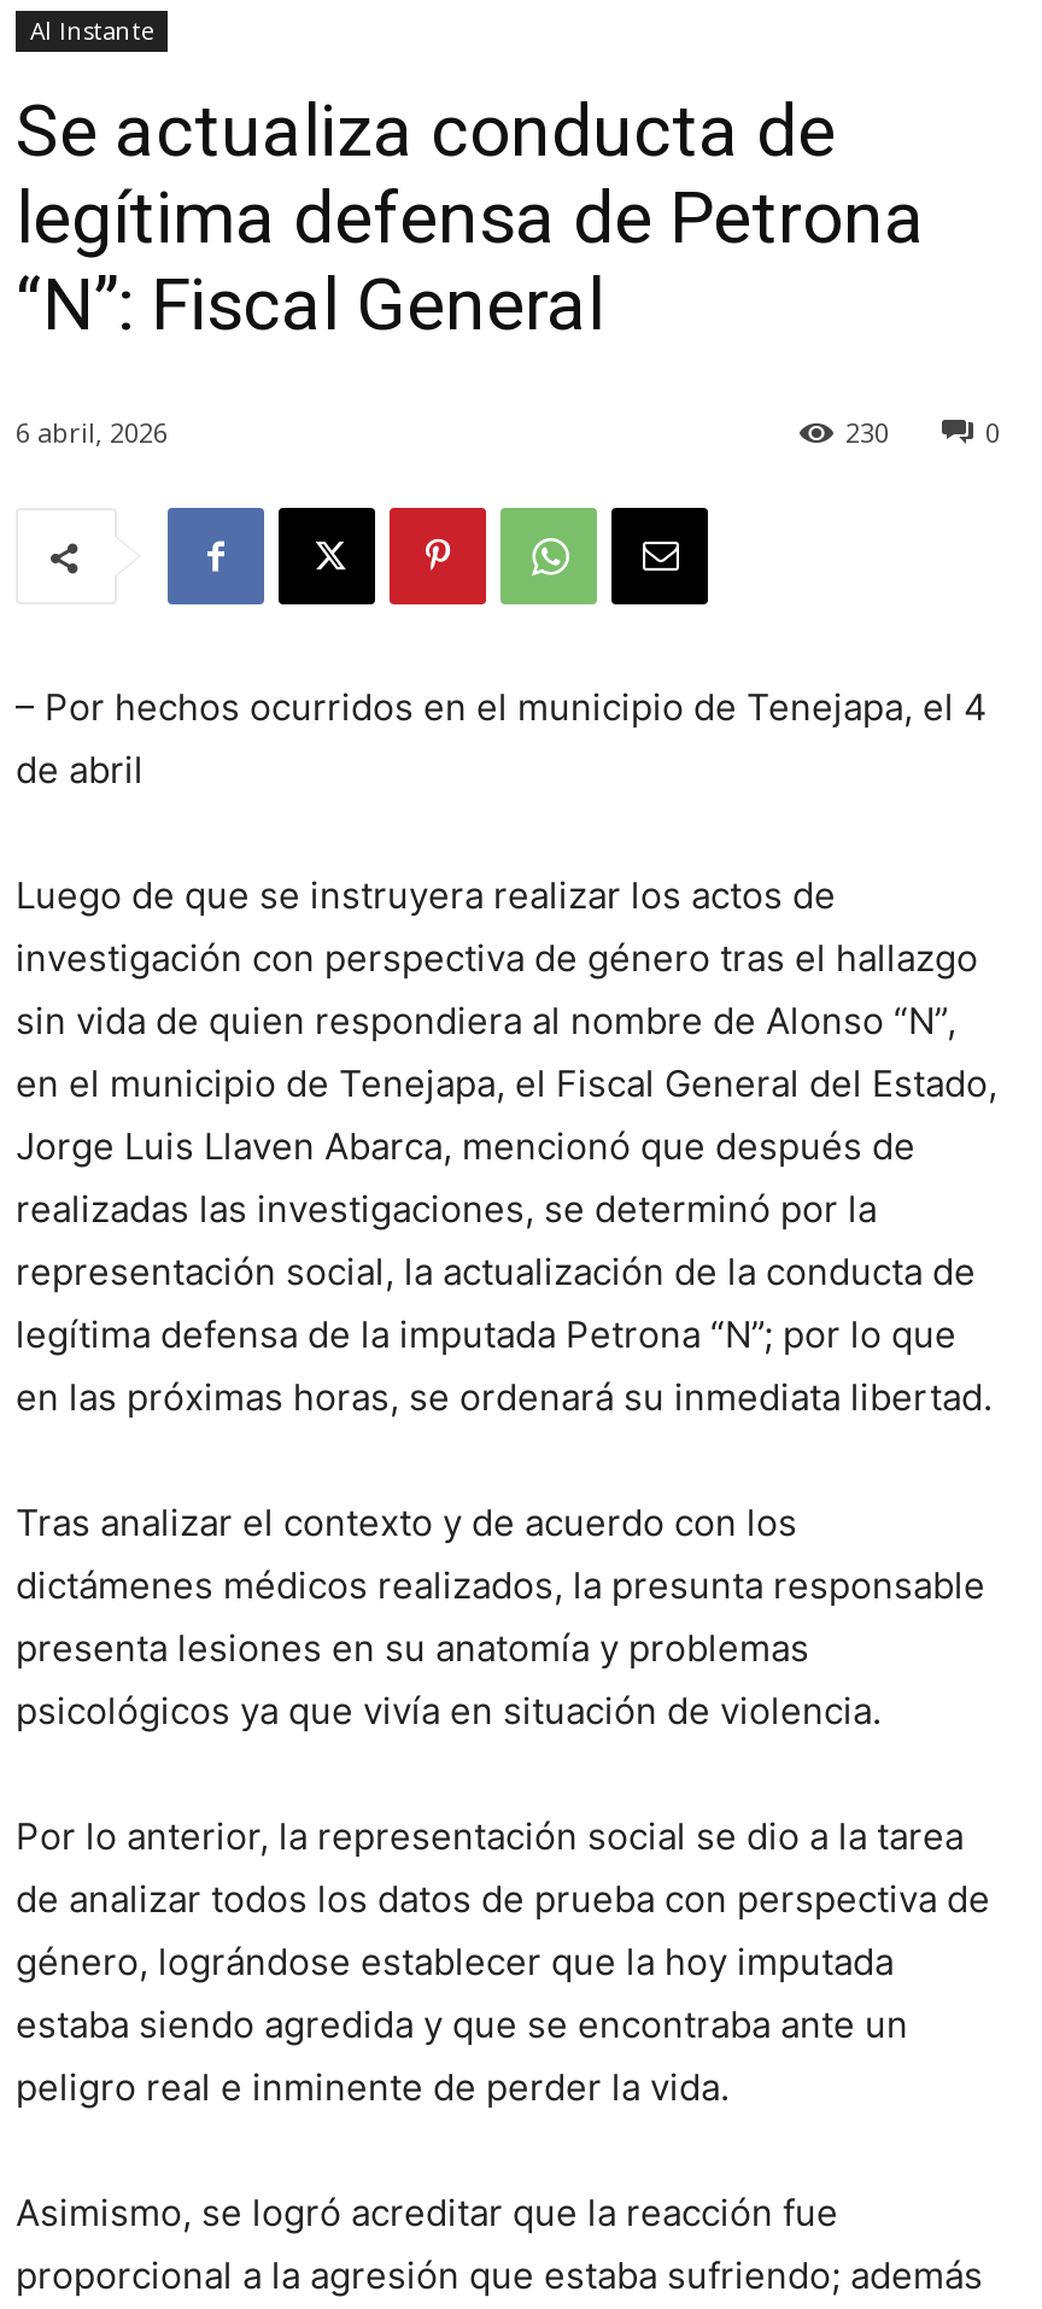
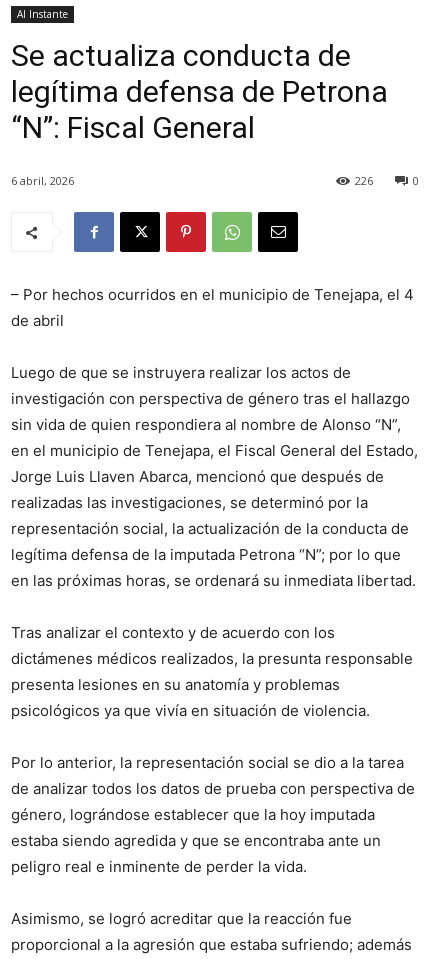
[845,414,889,450] 230 -> [355,173,373,188] 226

